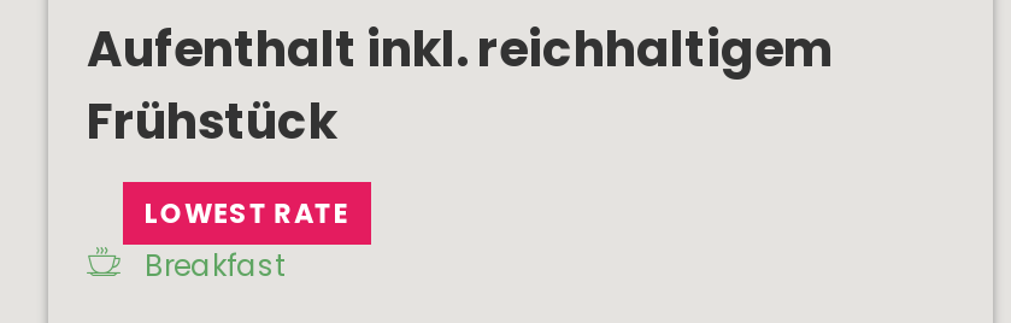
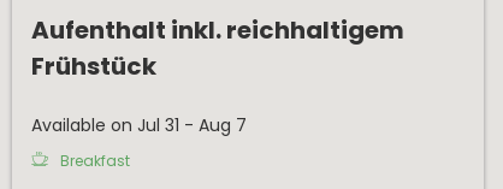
[145,194,349,233] LOWEST RATE -> [31,113,247,137] Available on Jul 31 - Aug 7

